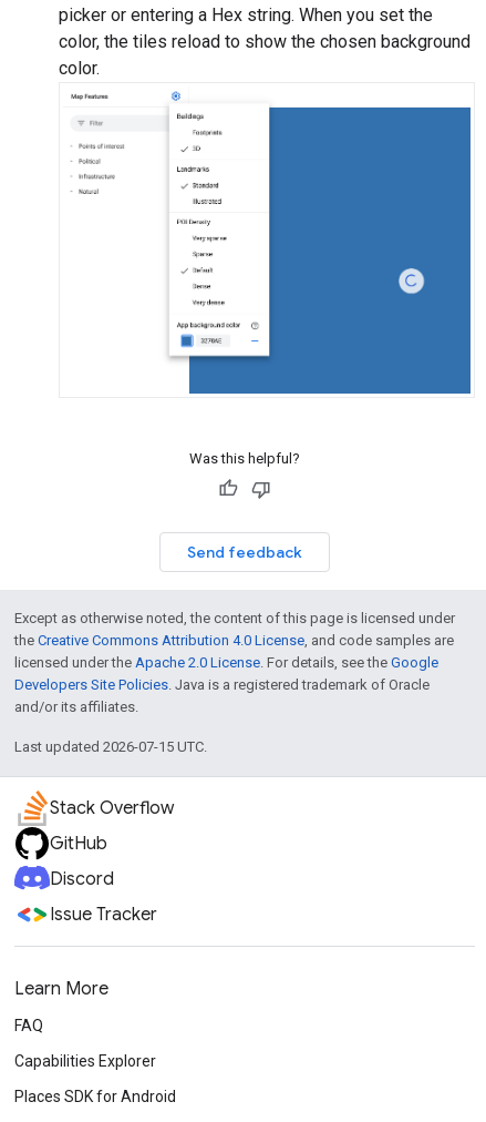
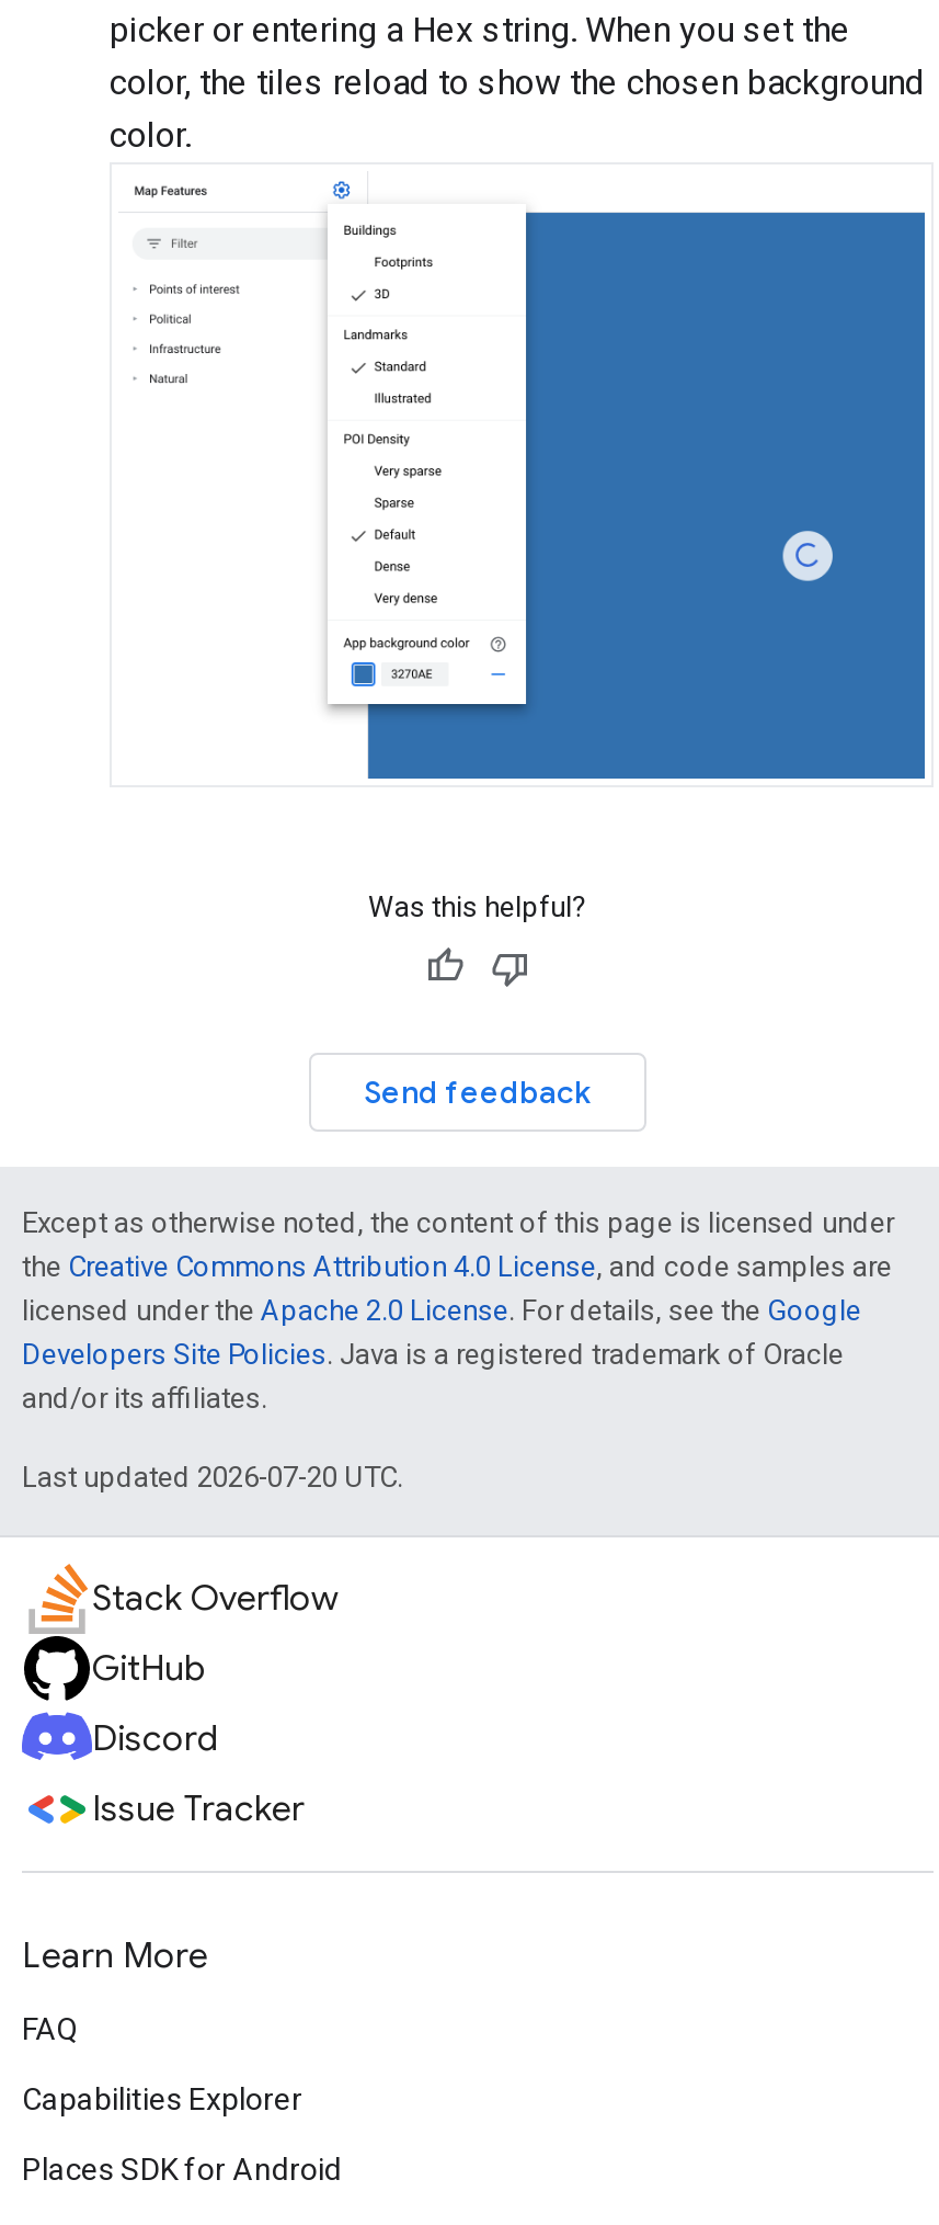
[14,738,207,754] Last updated 2026-07-15 UTC. -> [22,1460,403,1492] Last updated 2026-07-20 UTC.

